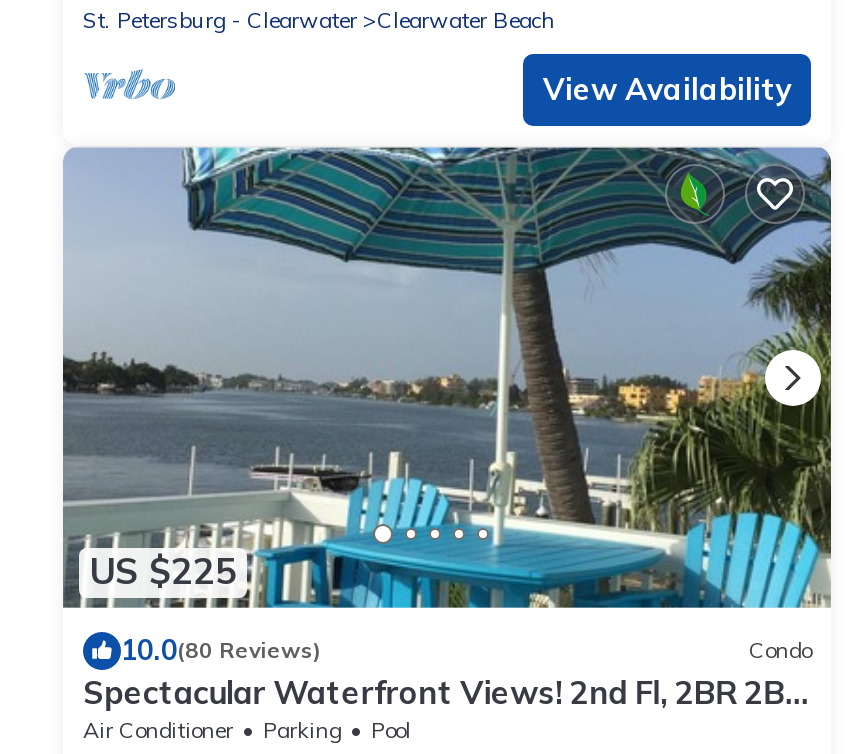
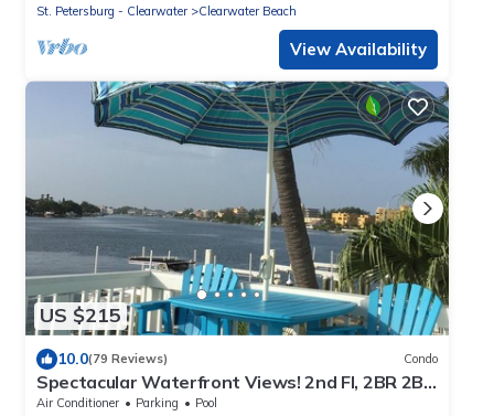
[89,549,237,595] US $225 -> [40,303,121,328] US $215
[121,632,321,668] 10.0(80 Reviews) -> [57,349,168,368] 10.0(79 Reviews)

